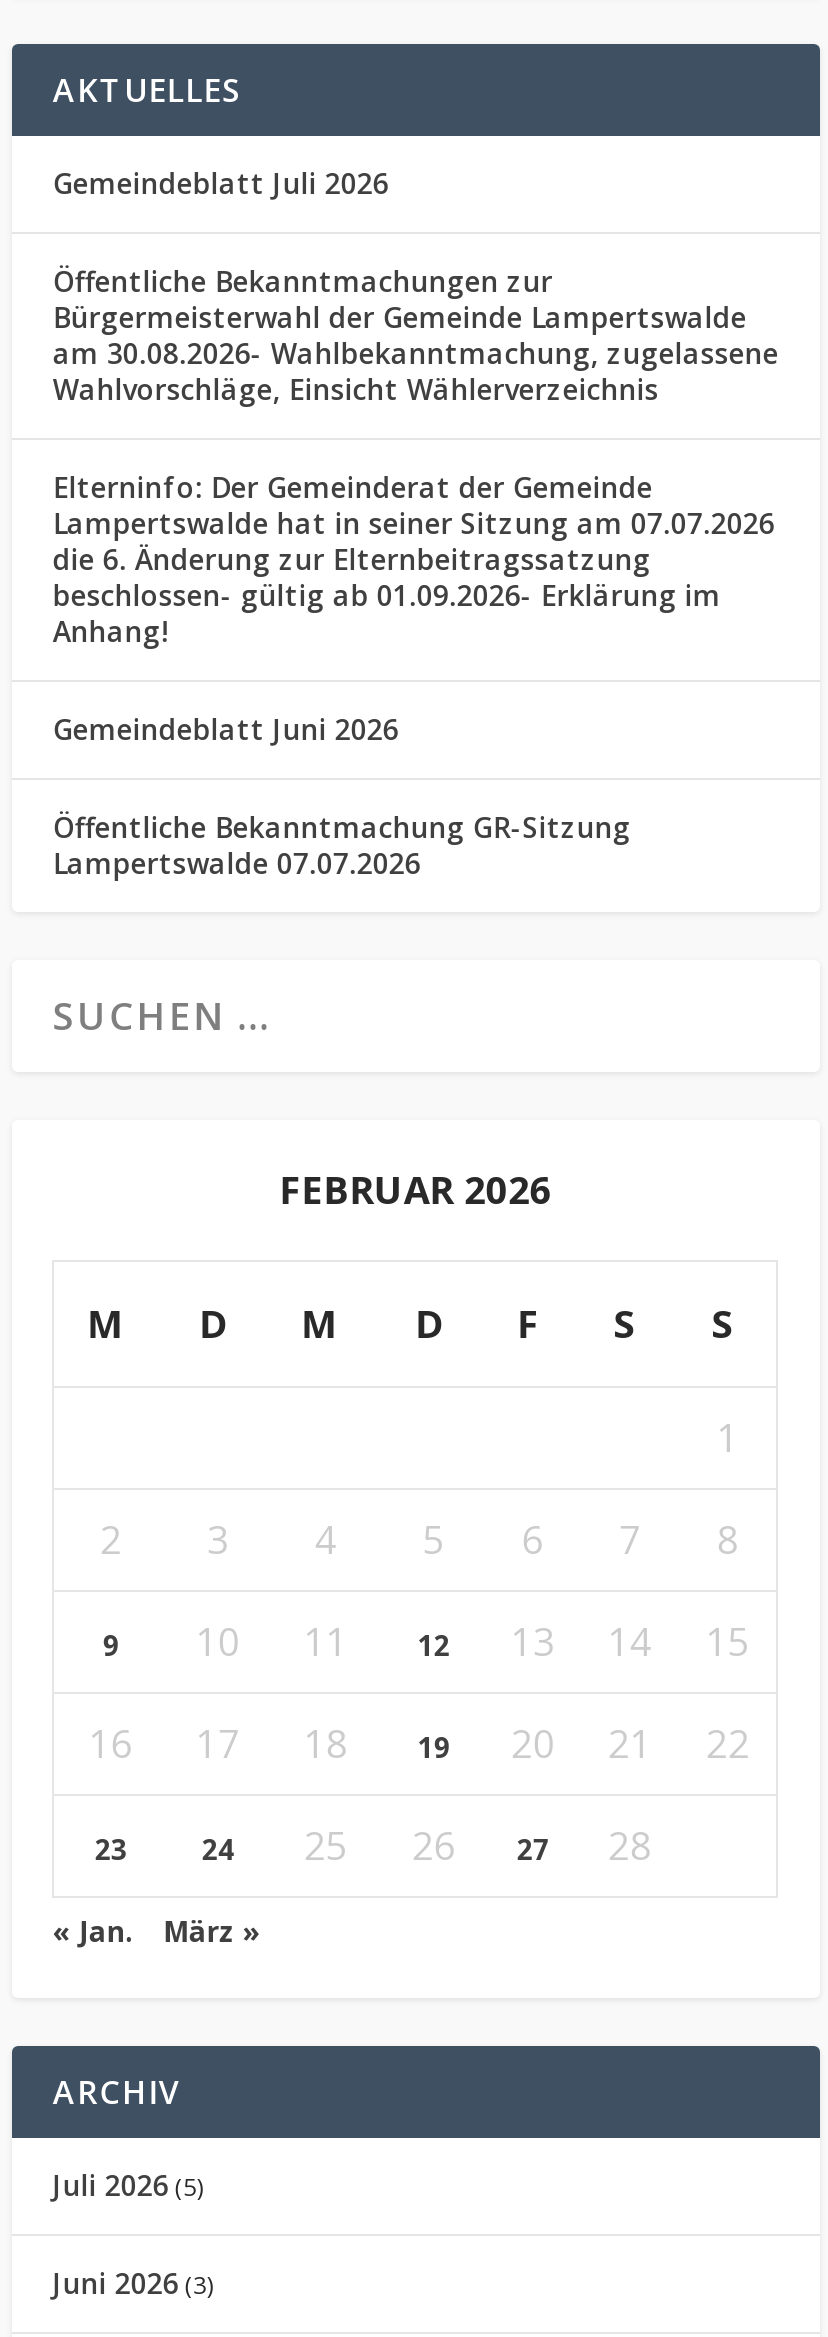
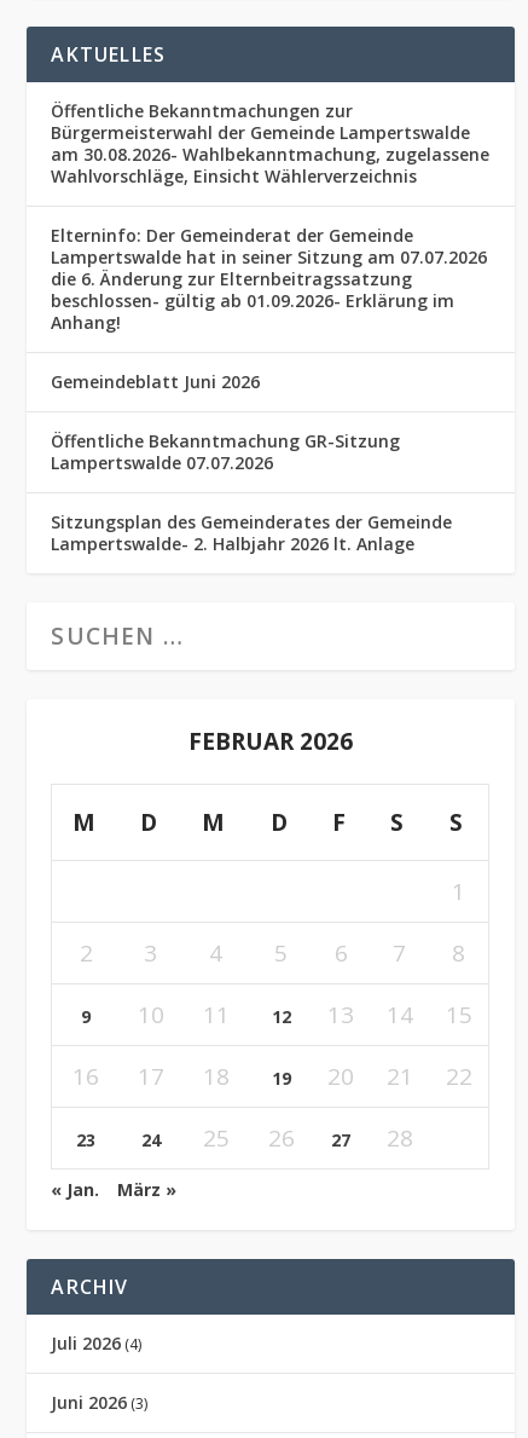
[53,164,389,202] Gemeindeblatt Juli 2026 -> none
moved [53,262,779,882] -> [51,99,490,474]: Öffentliche Bekanntmachungen zur | Bürgermeisterwahl der Gemeinde Lampertswalde | am 30.08.2026- Wahlbekanntmachung, zugelassene | ... | Öffentliche Bekanntmachung GR-Sitzung | Lampertswalde 07.07.2026
none -> [51,510,452,555] Sitzungsplan des Gemeinderates der Gemeinde | Lampertswalde- 2. Halbjahr 2026 lt. Anlage
[53,2166,203,2204] Juli 2026 (5) -> [51,1332,142,1355] Juli 2026 (4)

